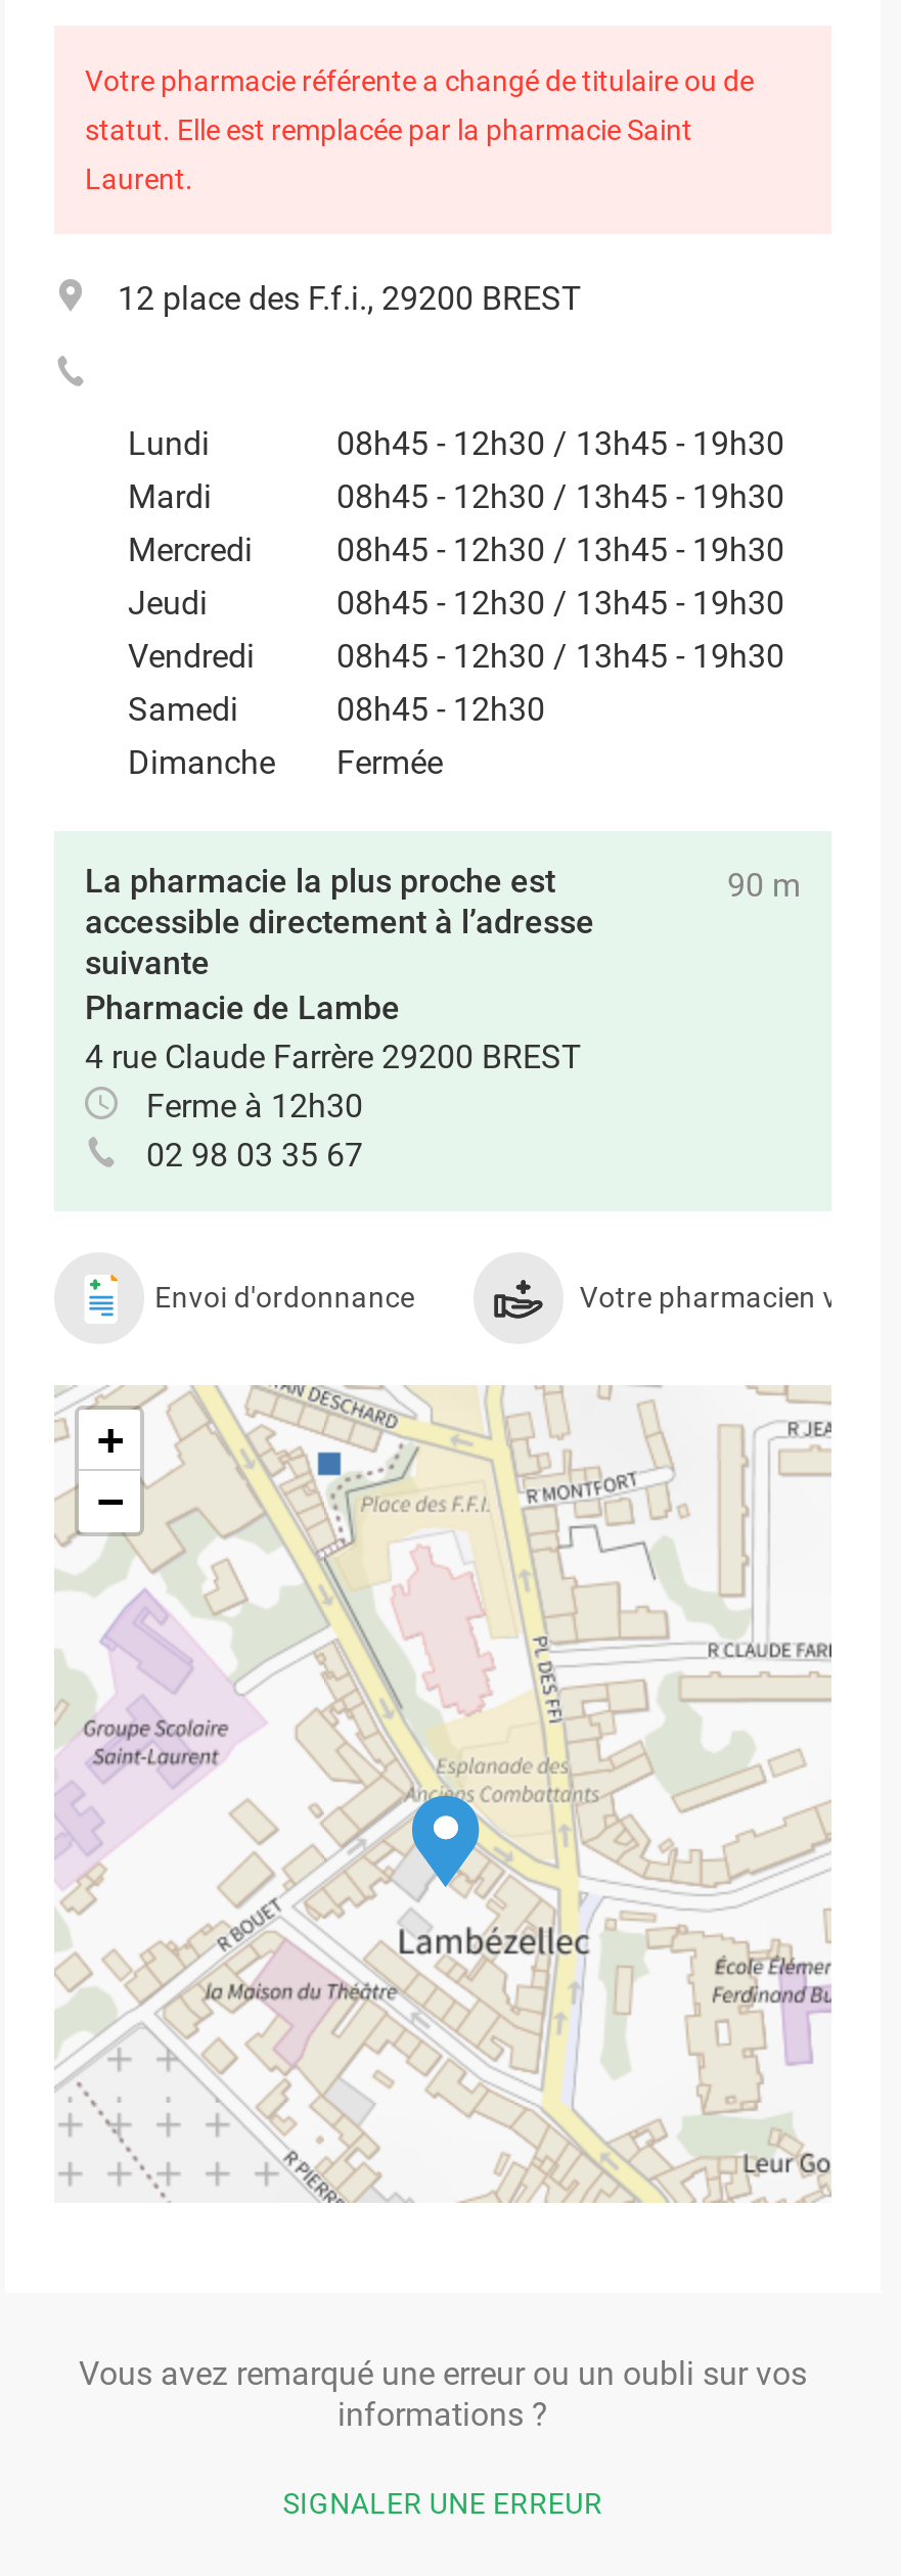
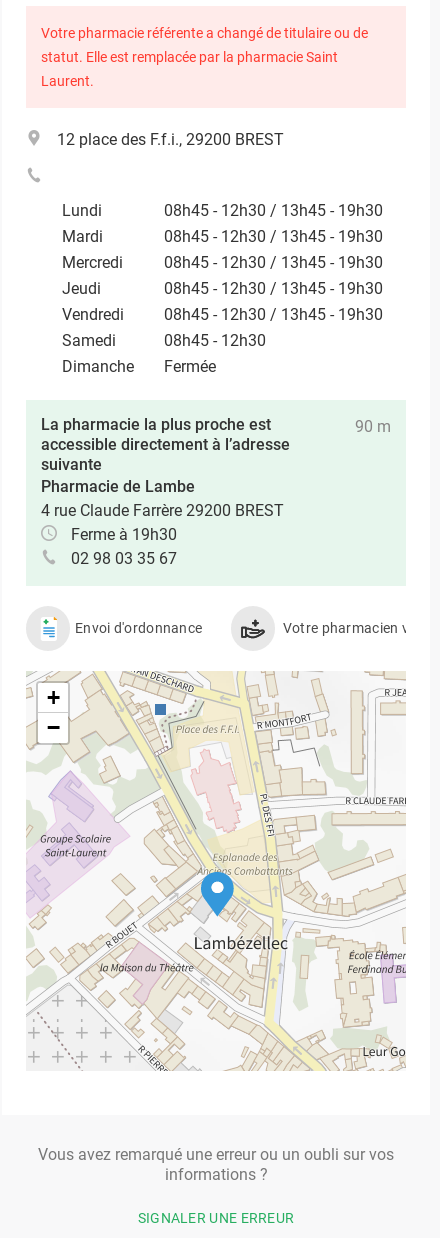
[138,1087,363,1125] Ferme à 12h30 -> [67,525,177,544] Ferme à 19h30

